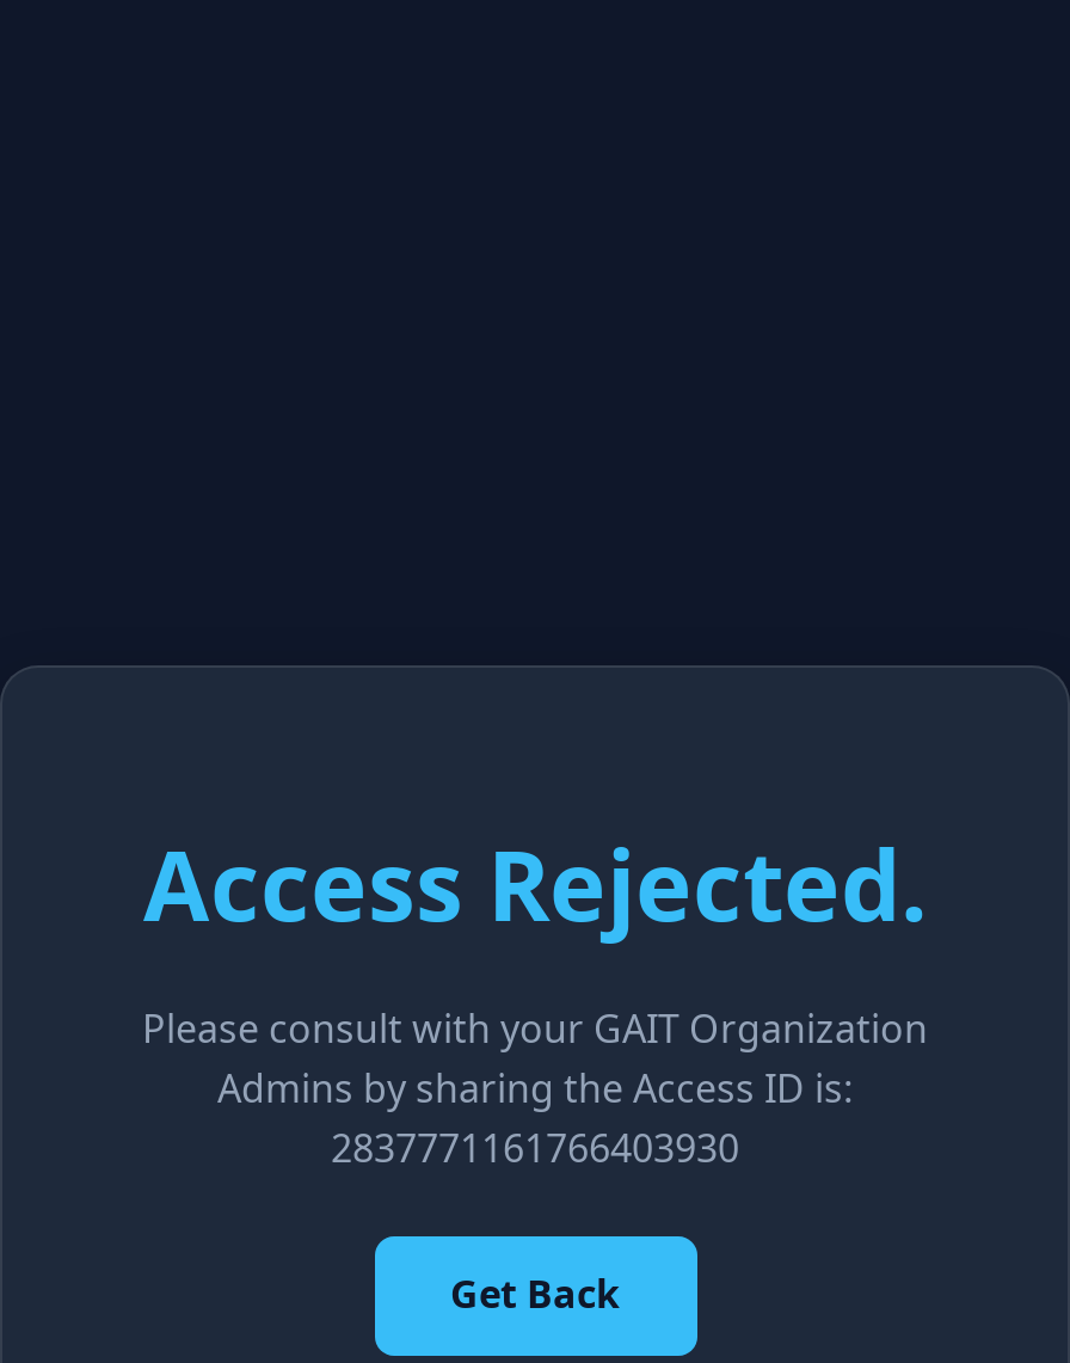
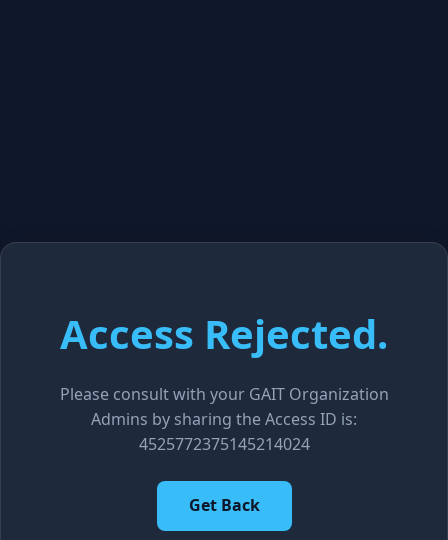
[331,1121,739,1173] 2837771161766403930 -> [138,433,309,455] 4525772375145214024

